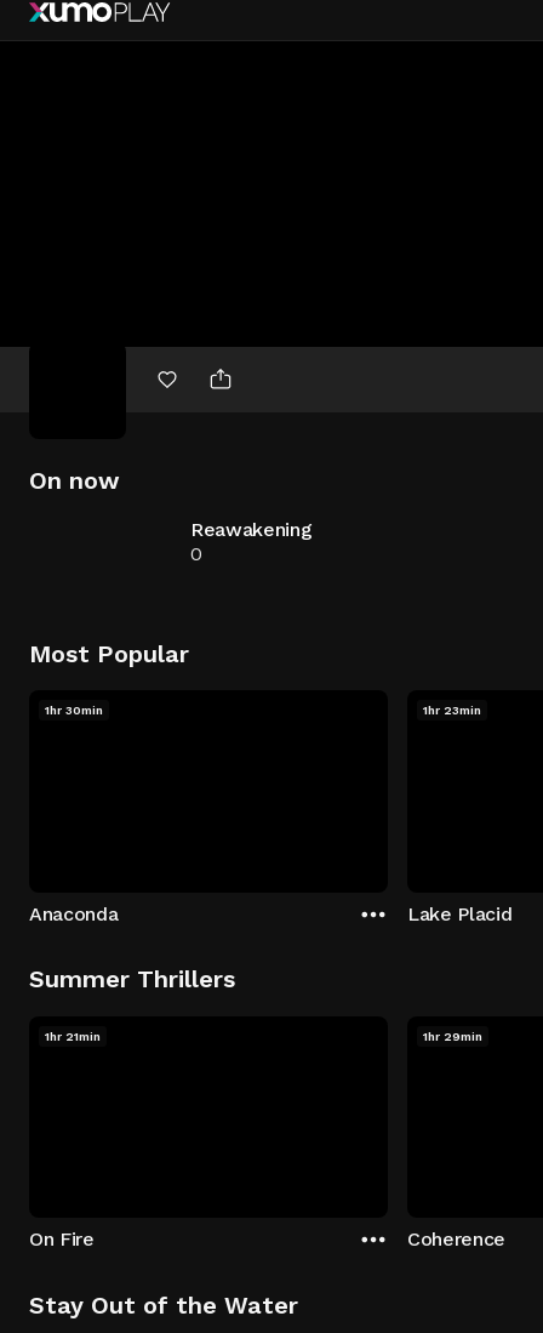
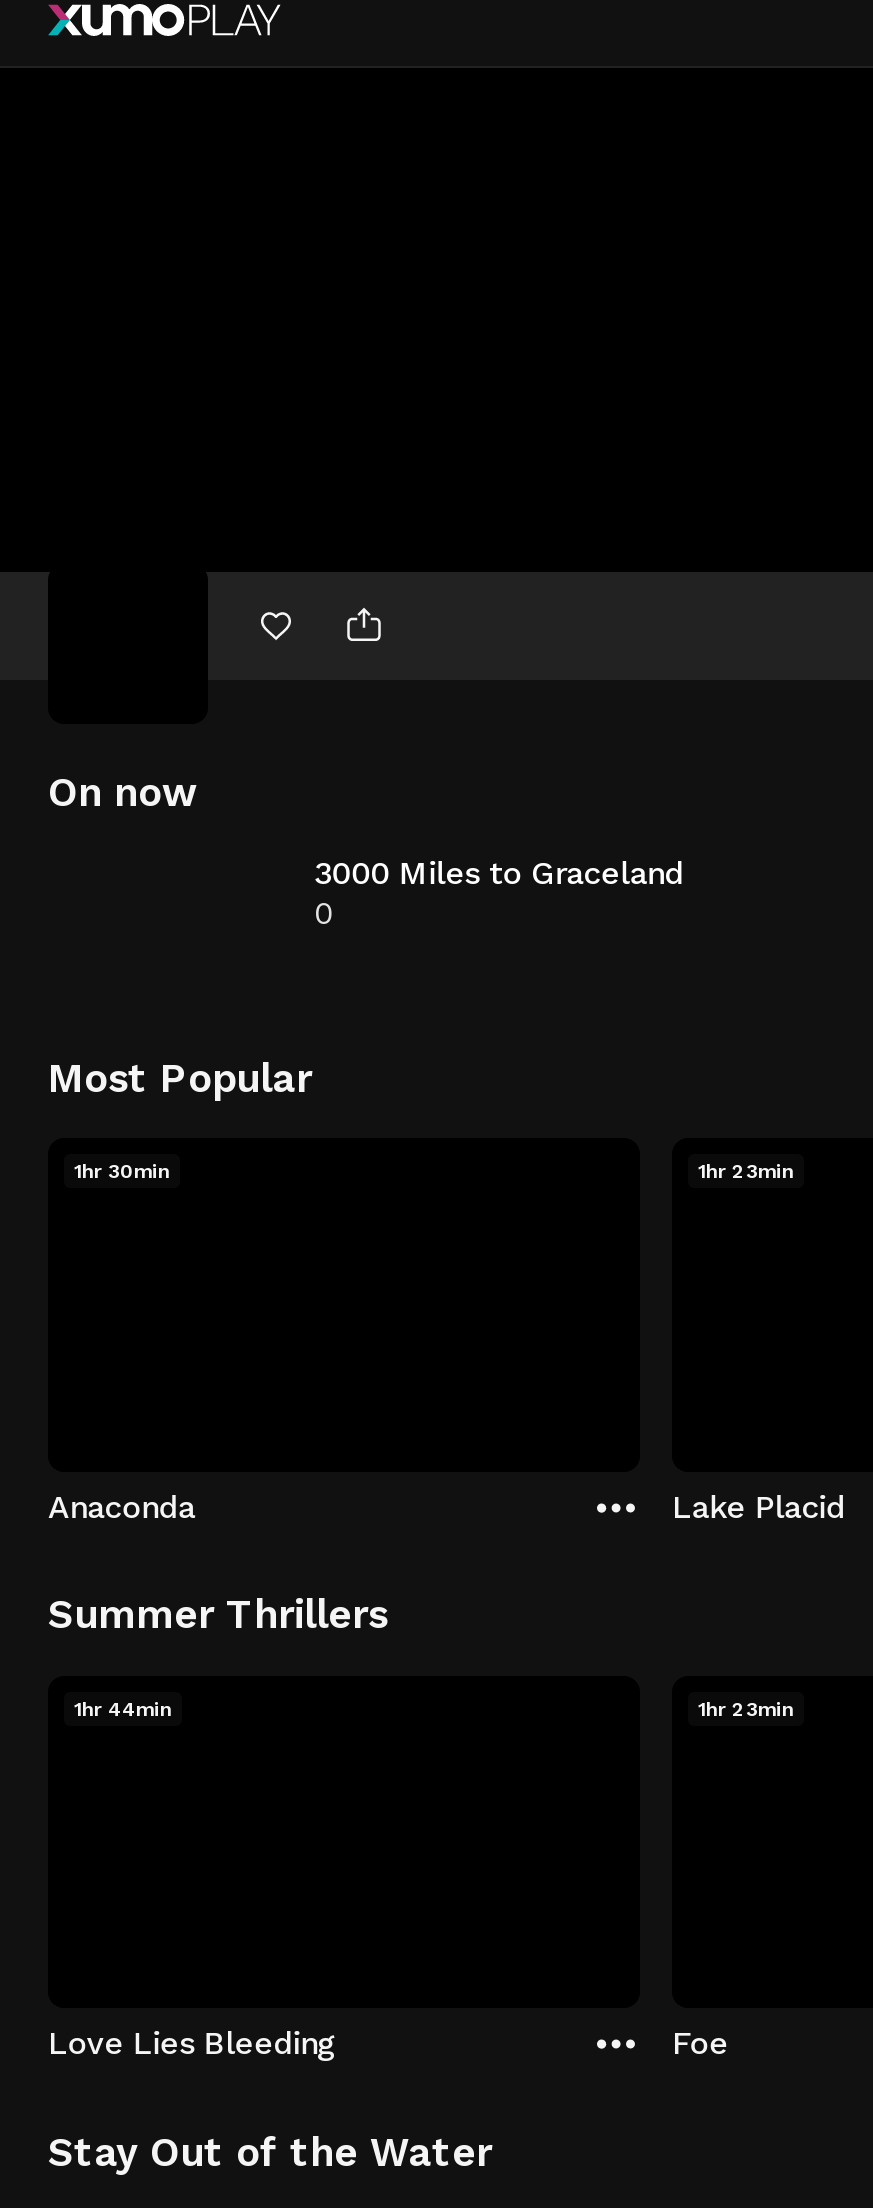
[190,518,312,541] Reawakening -> [314,854,683,892] 3000 Miles to Graceland
[45,1029,101,1043] 1hr 21min -> [74,1697,172,1719] 1hr 44min
[423,1029,482,1043] 1hr 29min -> [698,1697,794,1719] 1hr 23min
[29,1227,94,1251] On Fire -> [48,2024,336,2062] Love Lies Bleeding
[407,1227,506,1251] Coherence -> [672,2024,728,2062] Foe

